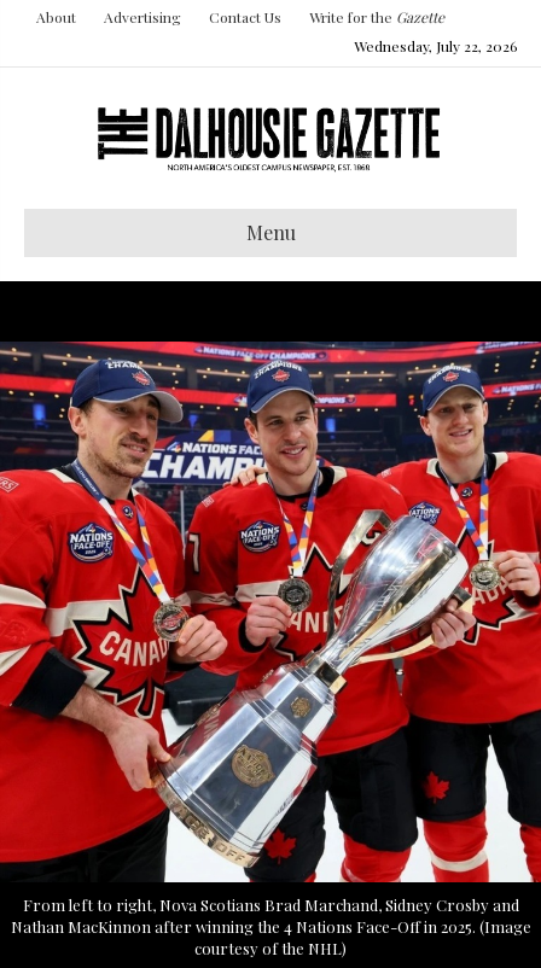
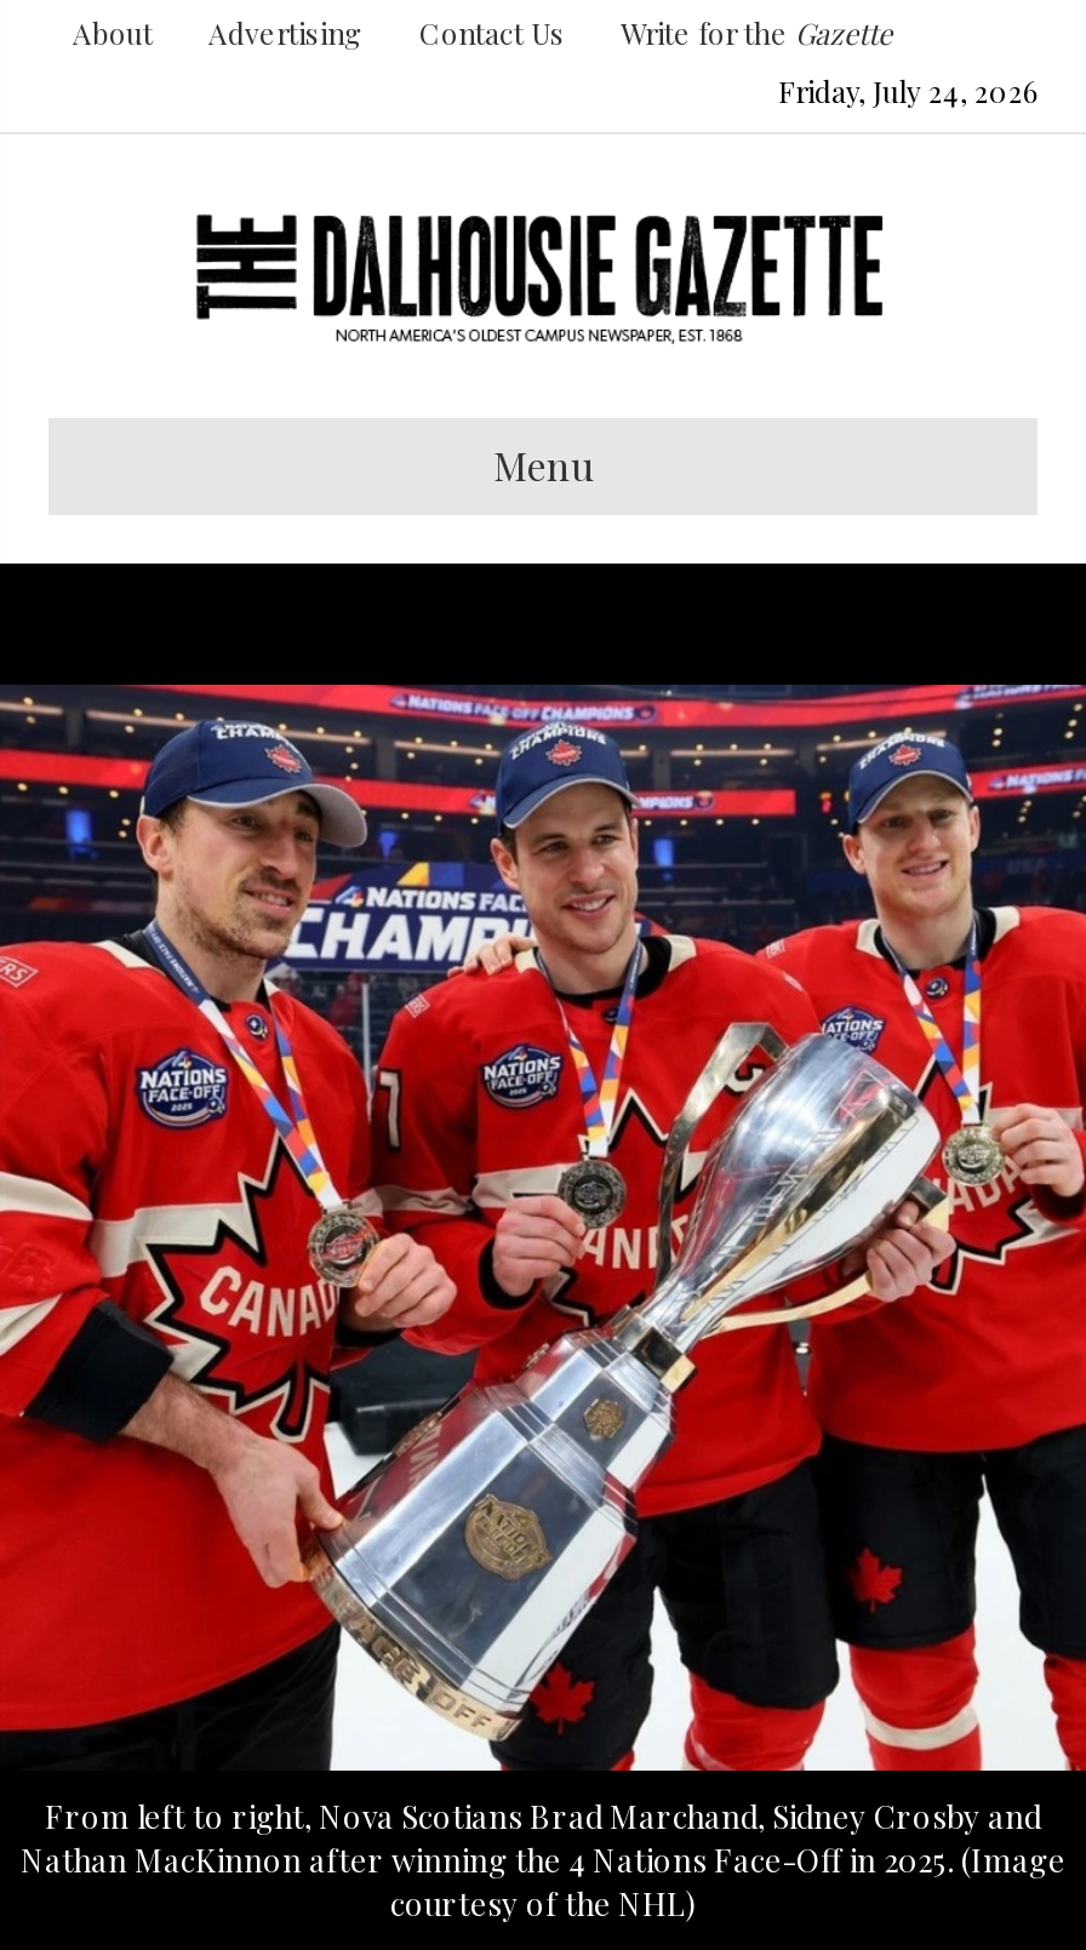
[354,36,517,56] Wednesday, July 22, 2026 -> [778,72,1038,110] Friday, July 24, 2026

